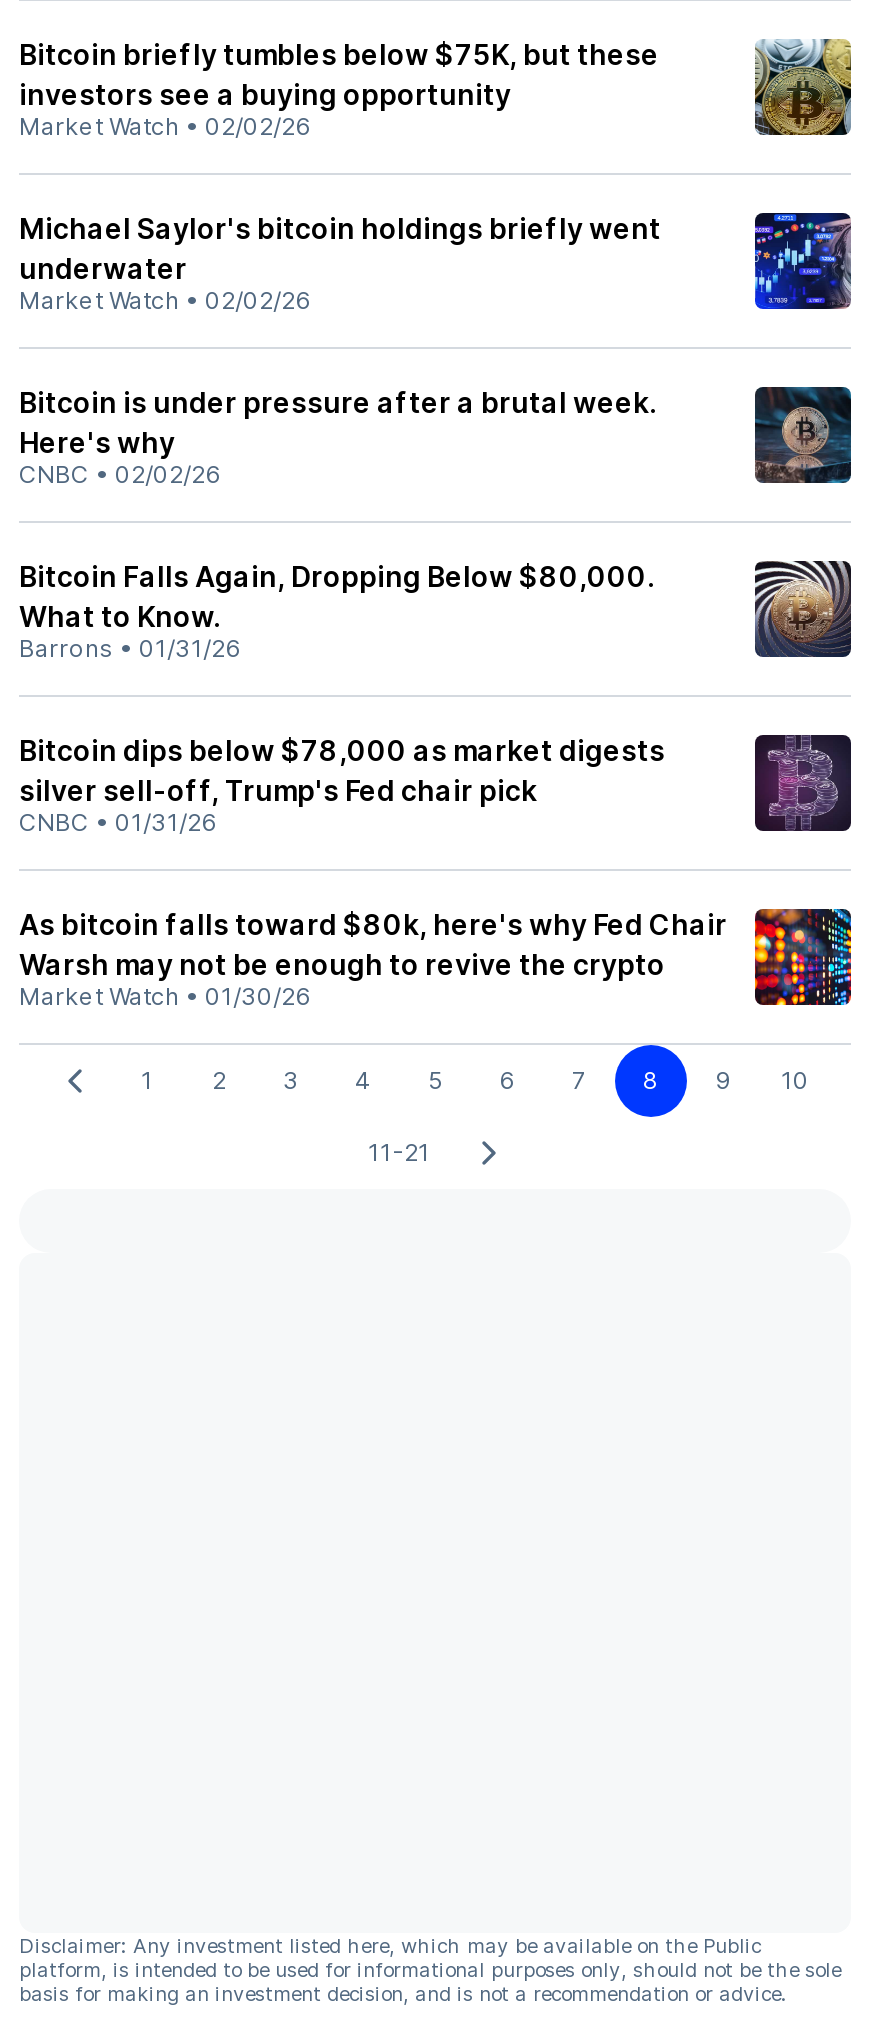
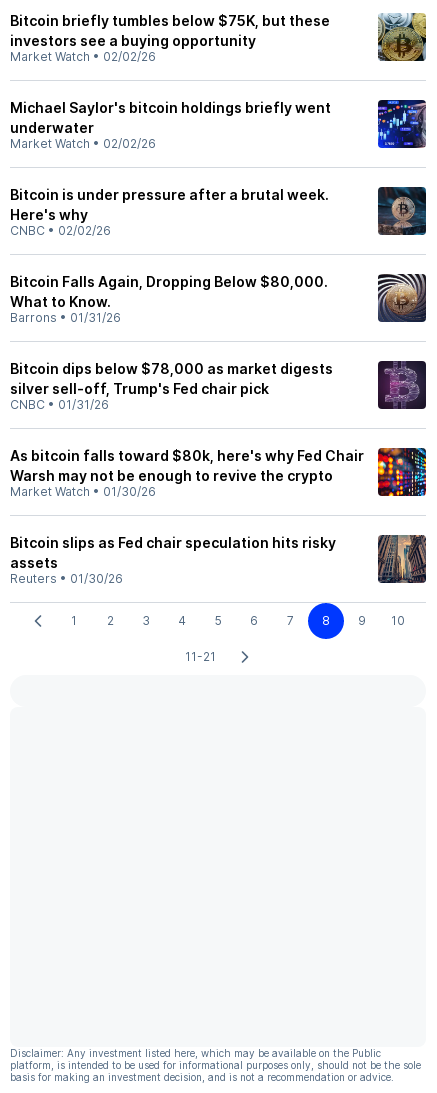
none -> [10,534,336,586] Bitcoin slips as Fed chair speculation hits risky | assets | Reuters • 01/30/26
none -> [377,534,427,584] [image]

